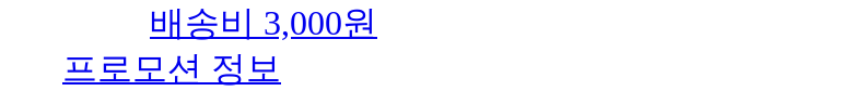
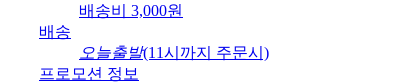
none -> [39,23,269,61] 배송 | 오늘출발(11시까지 주문시)

